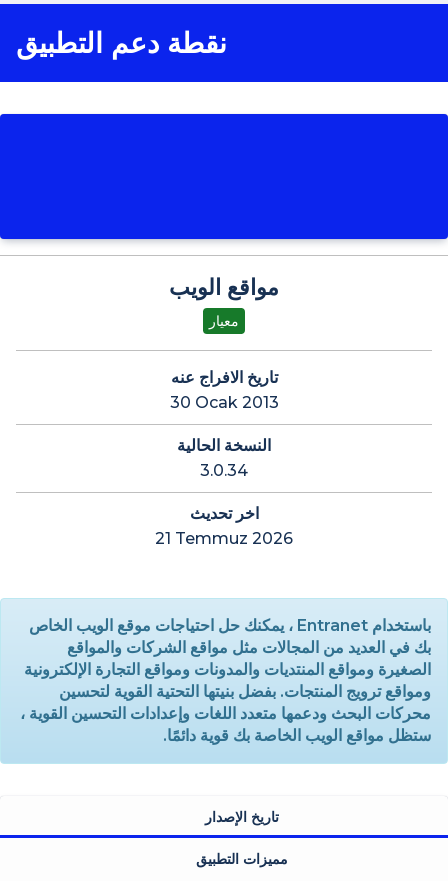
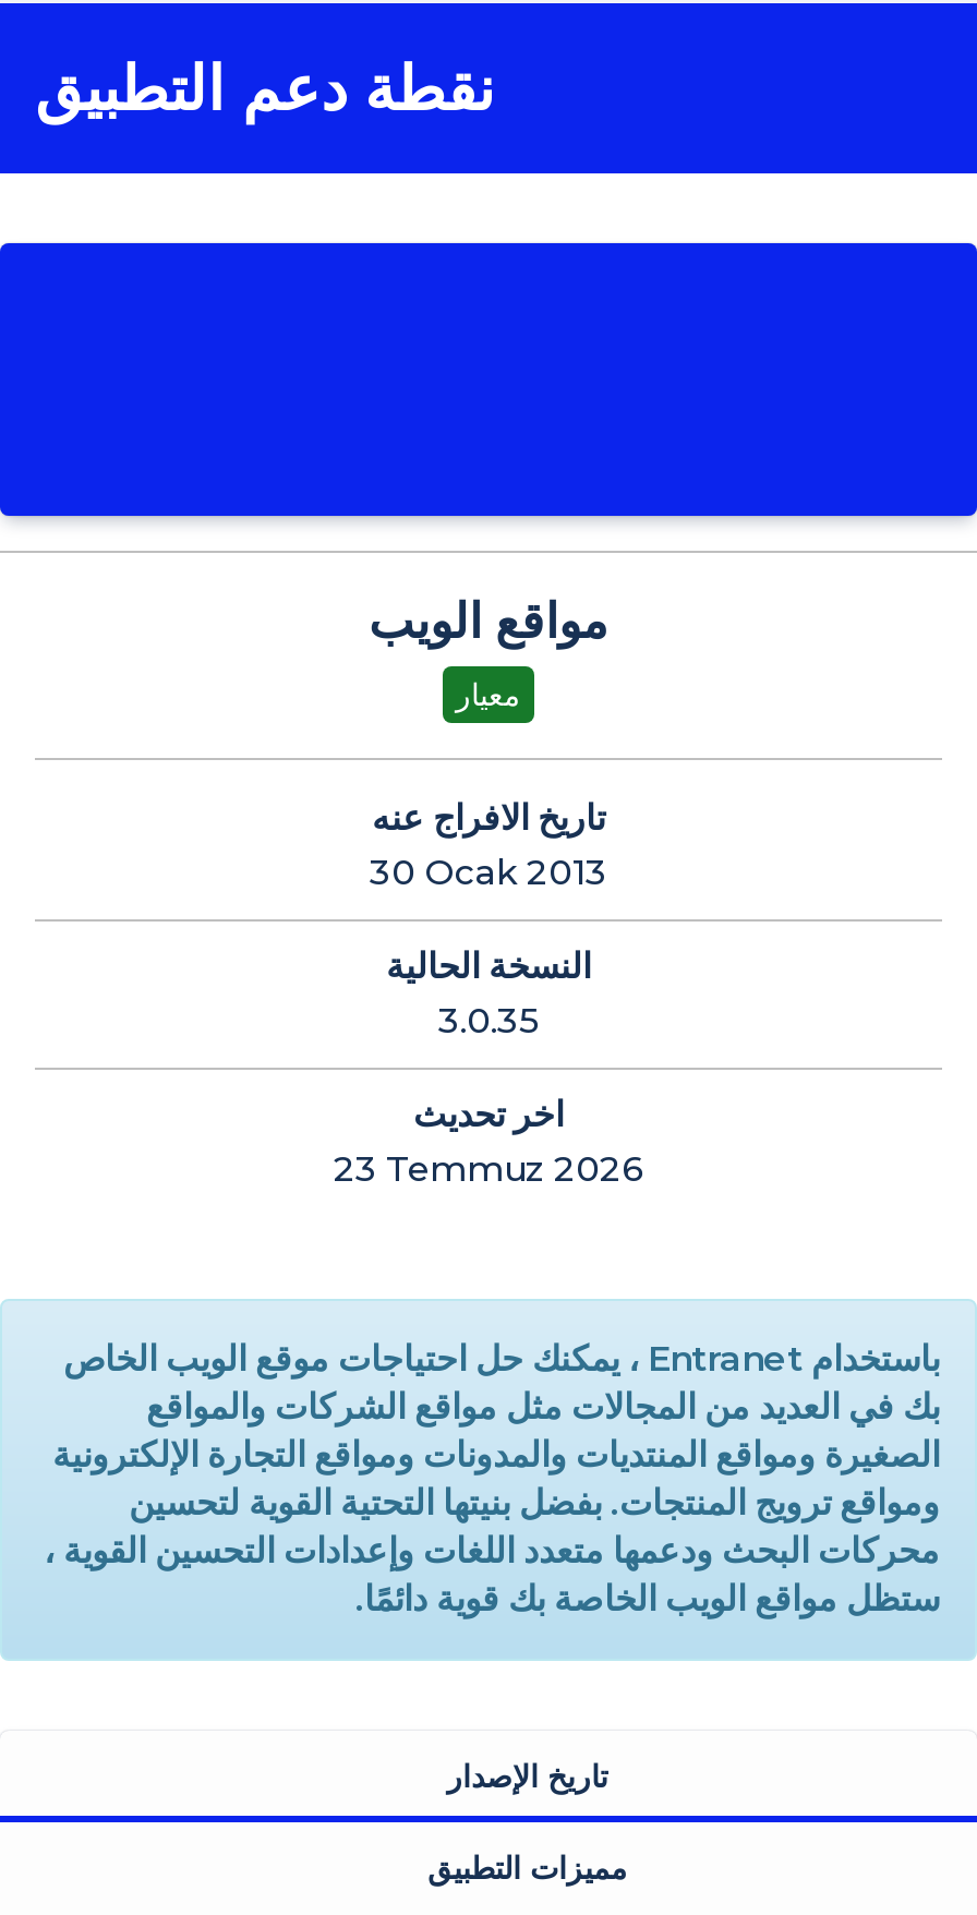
[200,461,248,480] 3.0.34 -> [438,1001,539,1042] 3.0.35
[155,529,293,548] 21 Temmuz 2026 -> [334,1149,643,1191] 23 Temmuz 2026

